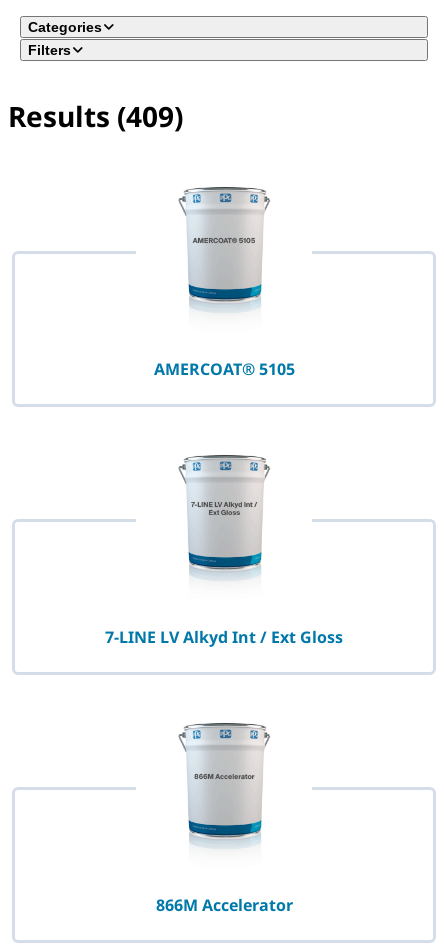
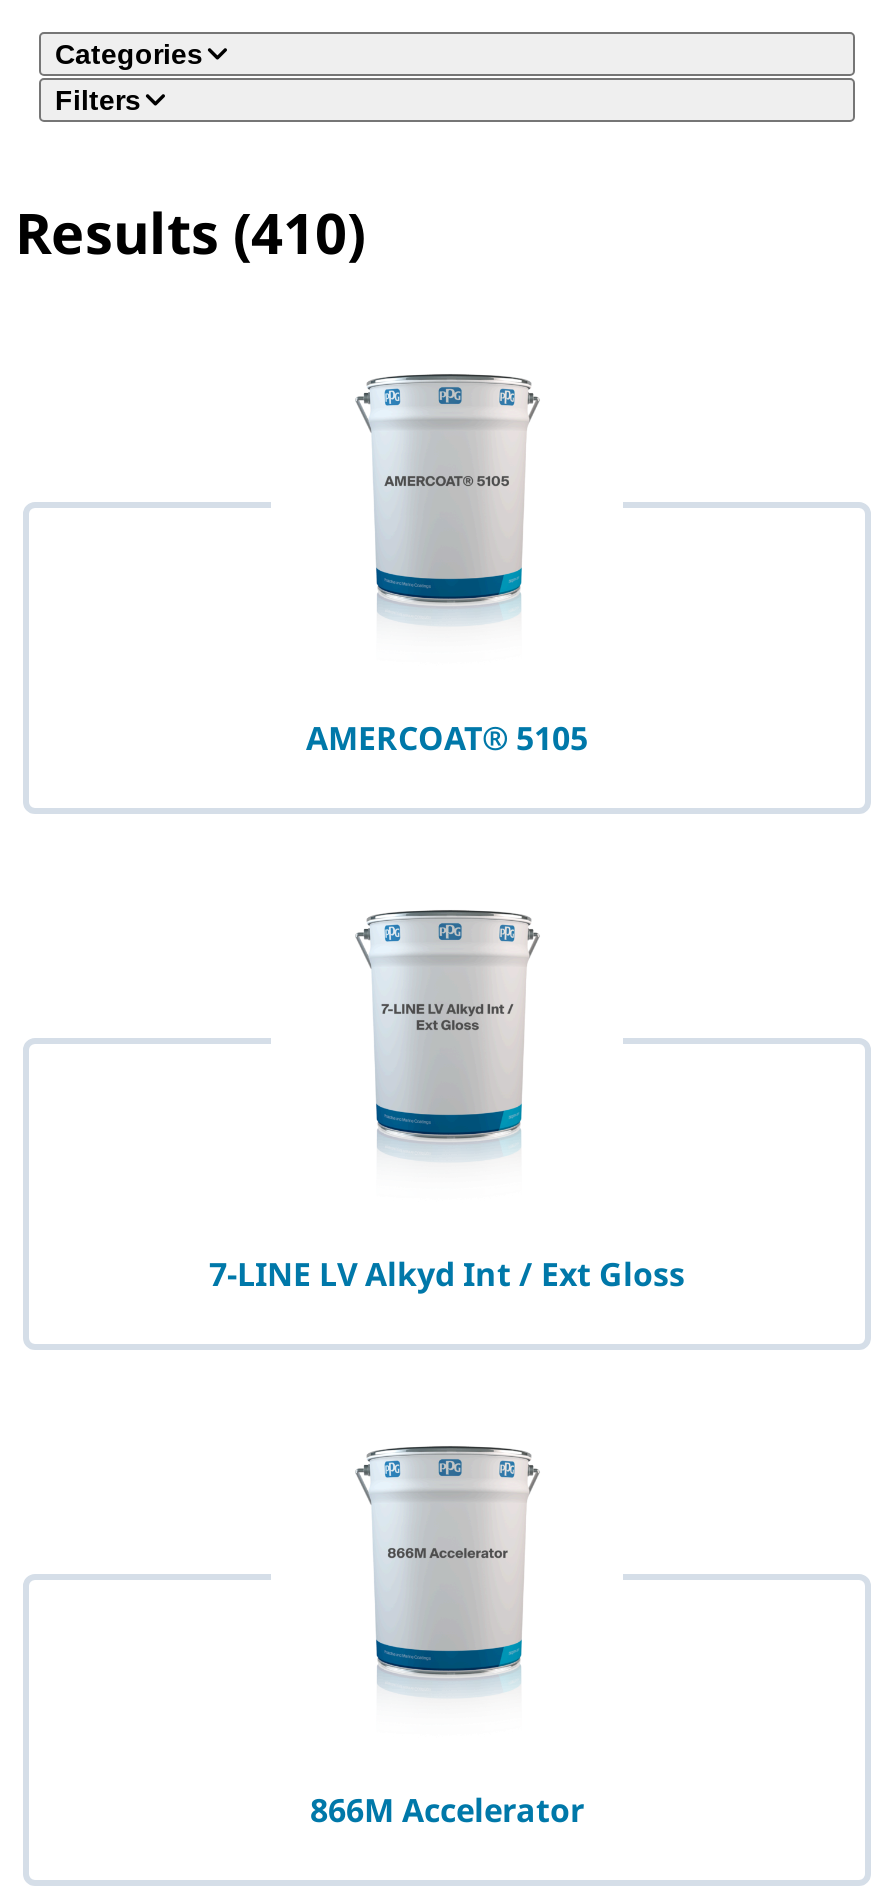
[8,97,183,135] Results (409) -> [15,195,365,271] Results (410)

